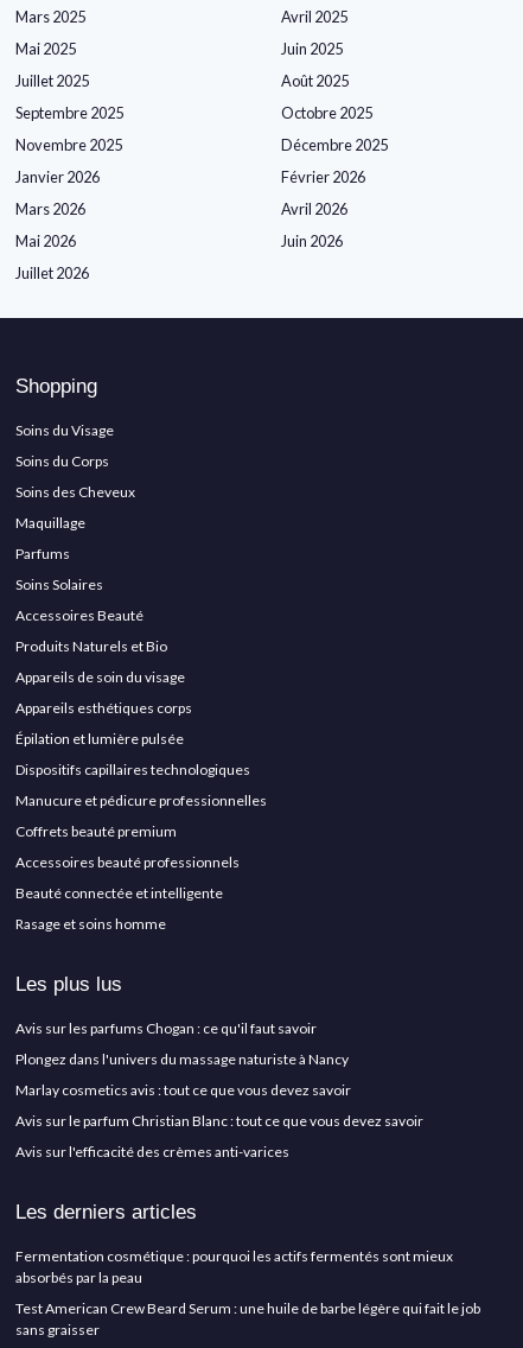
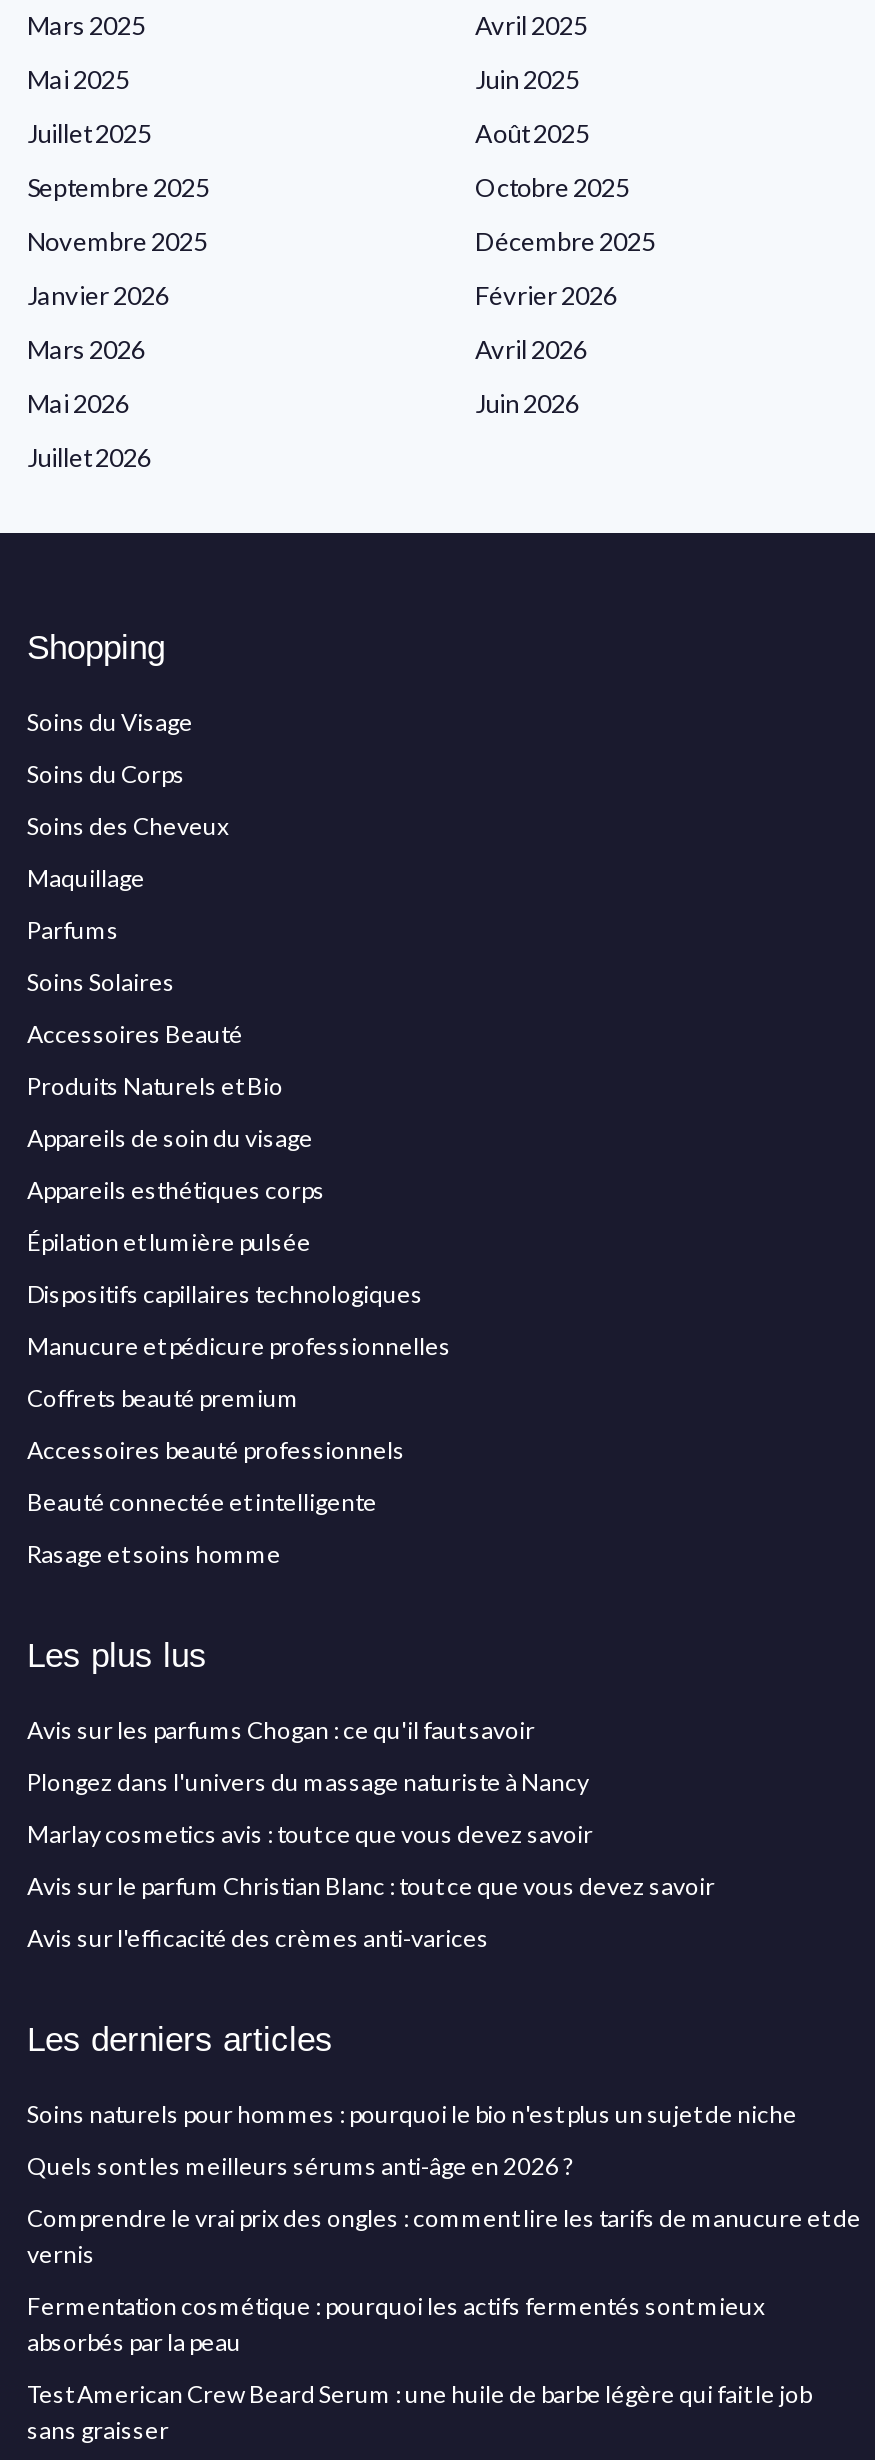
none -> [27,2099,861,2269] Soins naturels pour hommes : pourquoi le bio n'est plus un sujet de niche | Quels sont les meilleurs sérums anti-âge en 2026 ? | Comprendre le vrai prix des ongles : comment lire les tarifs de manucure et de | vernis

